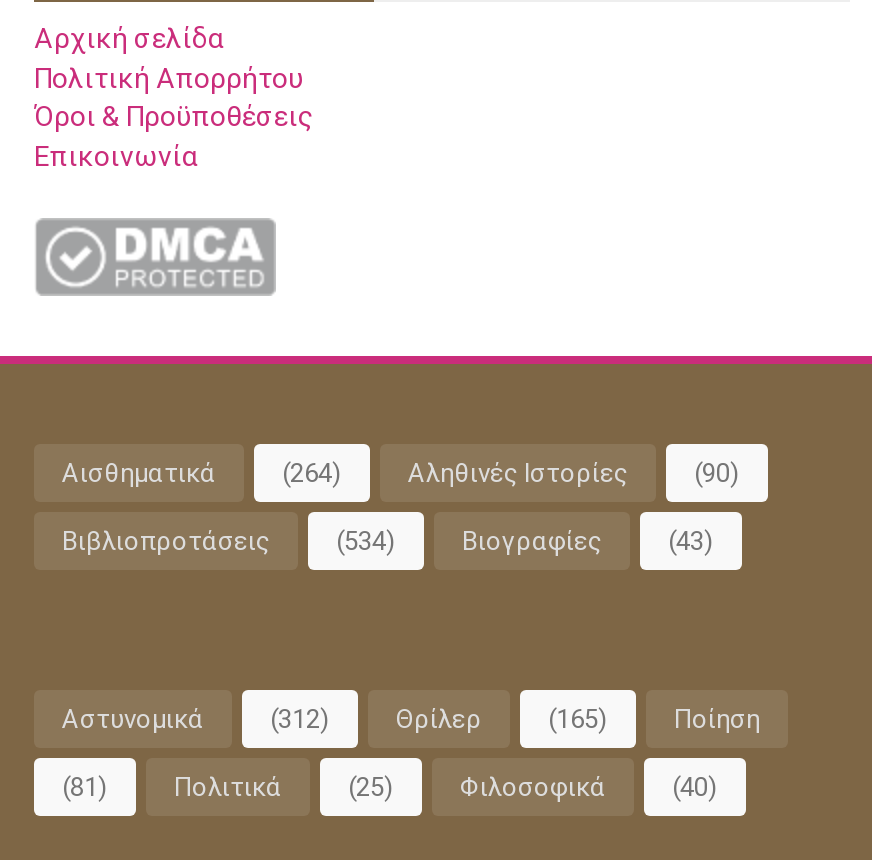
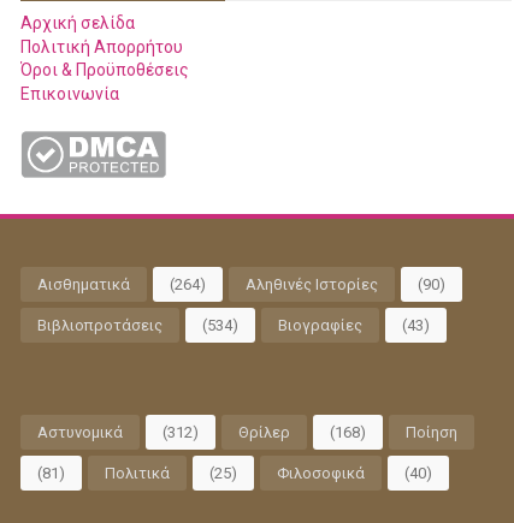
[548,704,608,734] (165) -> [330,423,366,441] (168)

